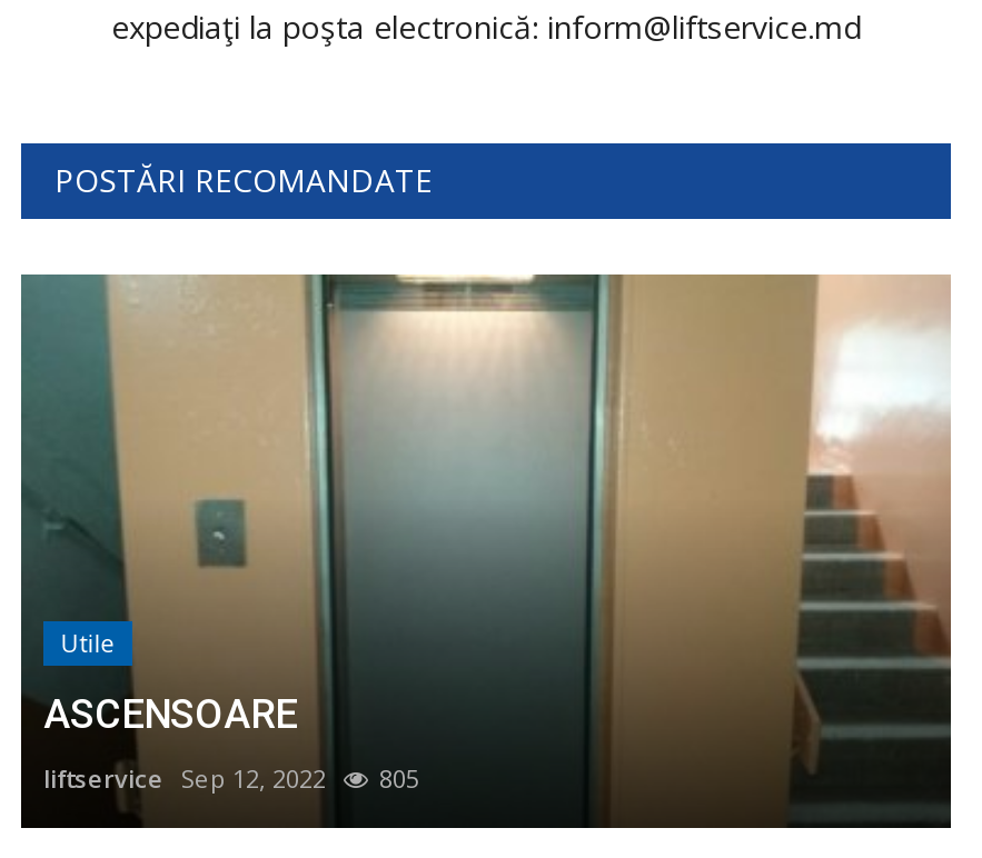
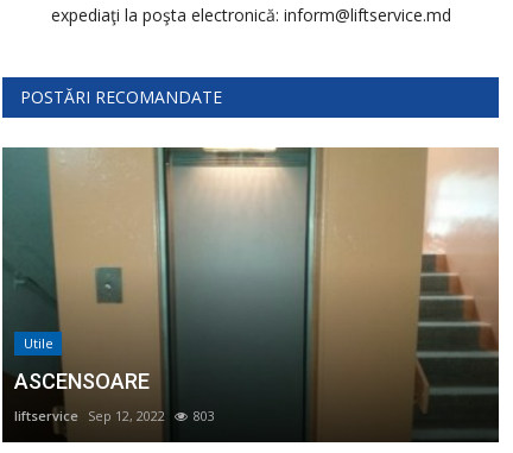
[43,761,419,794] liftservice Sep 12, 2022 805 -> [14,407,215,425] liftservice Sep 12, 2022 803

